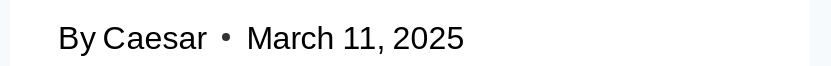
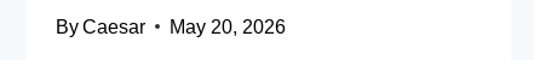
[58,21,464,55] By Caesar March 11, 2025 -> [56,17,286,37] By Caesar May 20, 2026

